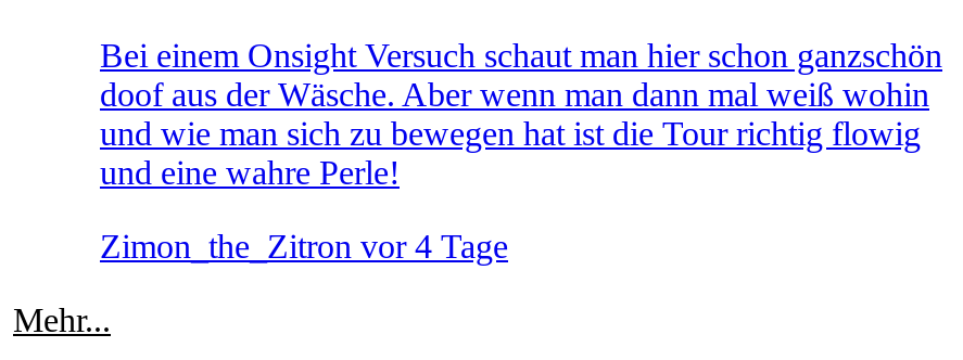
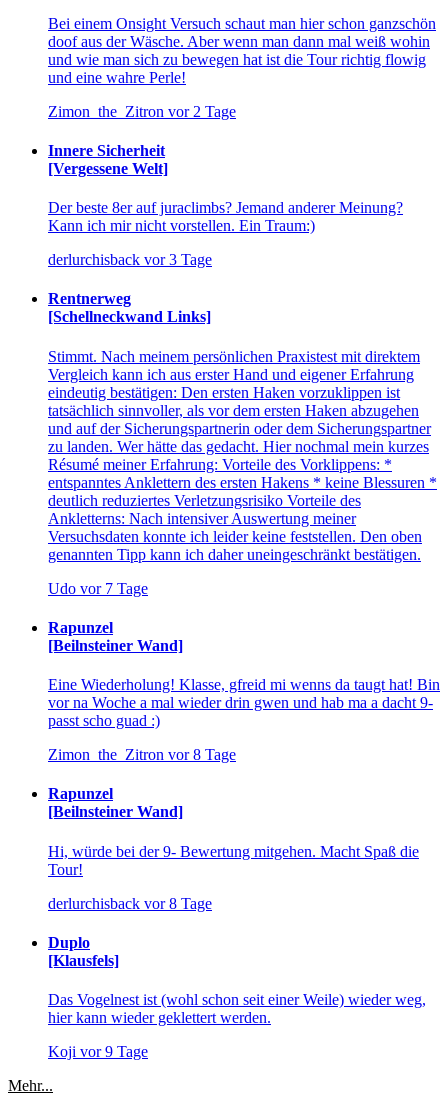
[100,228,508,265] Zimon_the_Zitron vor 4 Tage -> [48,102,440,1060] Zimon_the_Zitron vor 2 Tage | Innere Sicherheit | [Vergessene Welt] | Der beste 8er auf juraclimbs? Jemand anderer Meinung? | Kann ich mir nicht vorstellen. Ein Traum:) | derlurchisback vor 3 Tage | Rentnerweg | [Schellneckwand Links] | Stimmt. Nach meinem persönlichen Praxistest mit direktem | Vergleich kann ich aus erster Hand und eigener Erfahrung | eindeutig bestätigen: Den ersten Haken vorzuklippen ist | tatsächlich sinnvoller, als vor dem ersten Haken abzugehen | und auf der Sicherungspartnerin oder dem Sicherungspartner | zu landen. Wer hätte das gedacht. Hier nochmal mein kurzes | Résumé meiner Erfahrung: Vorteile des Vorklippens: * | entspanntes Anklettern des ersten Hakens * keine Blessuren * | deutlich reduziertes Verletzungsrisiko Vorteile des | Ankletterns: Nach intensiver Auswertung meiner | Versuchsdaten konnte ich leider keine feststellen. Den oben | genannten Tipp kann ich daher uneingeschränkt bestätigen. | Udo vor 7 Tage | Rapunzel | [Beilnsteiner Wand] | Eine Wiederholung! Klasse, gfreid mi wenns da taugt hat! Bin | vor na Woche a mal wieder drin gwen und hab ma a dacht 9- | passt scho guad :) | Zimon_the_Zitron vor 8 Tage | Rapunzel | [Beilnsteiner Wand] | Hi, würde bei der 9- Bewertung mitgehen. Macht Spaß die | Tour! | derlurchisback vor 8 Tage | Duplo | [Klausfels] | Das Vogelnest ist (wohl schon seit einer Weile) wieder weg, | hier kann wieder geklettert werden. | Koji vor 9 Tage

